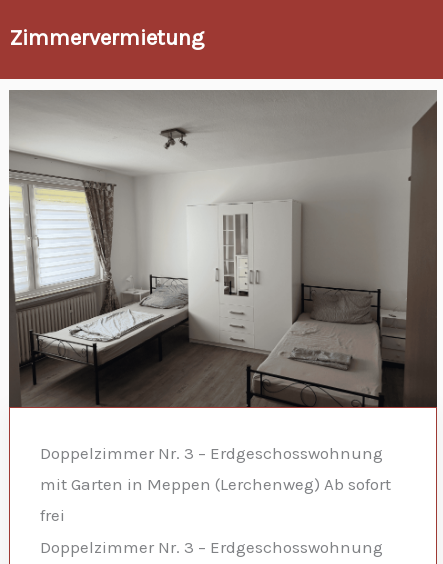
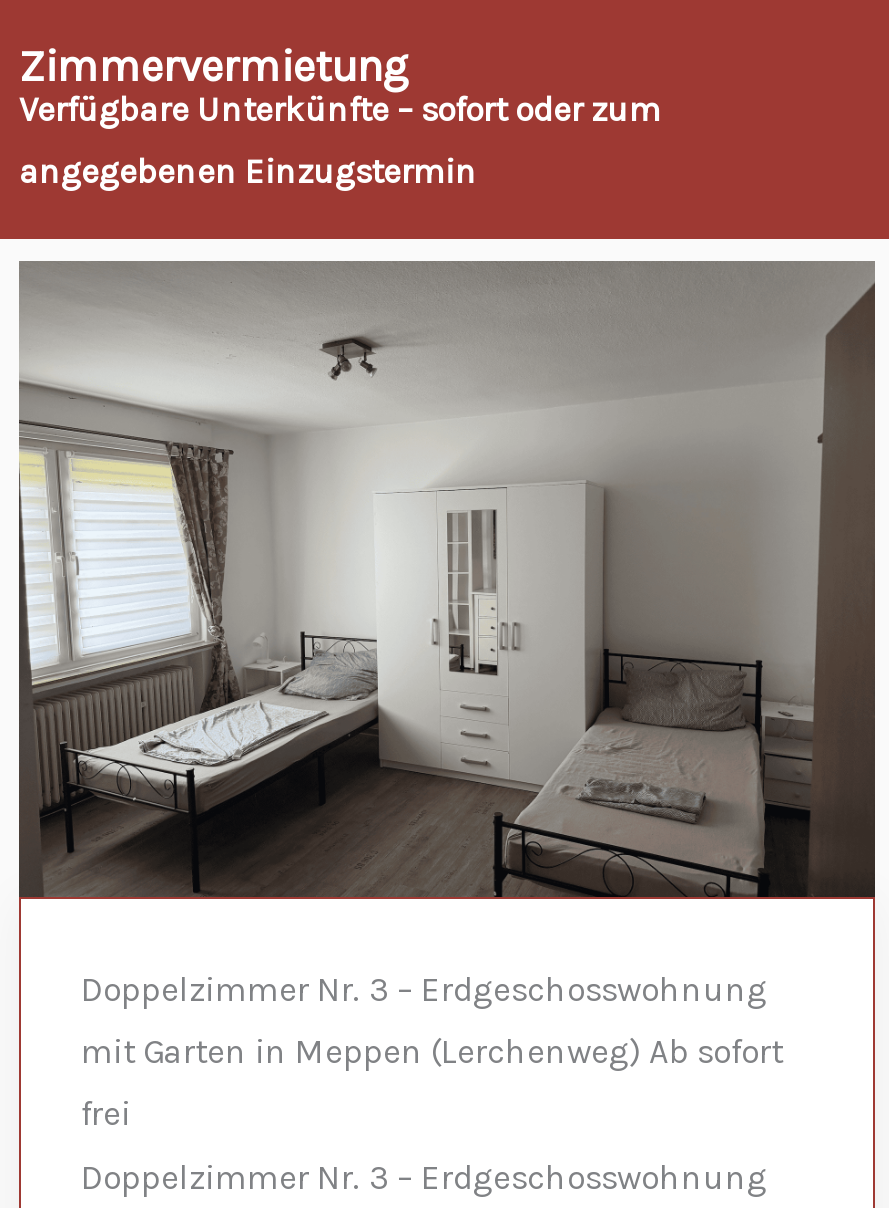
none -> [19,89,661,191] Verfügbare Unterkünfte – sofort oder zum | angegebenen Einzugstermin

